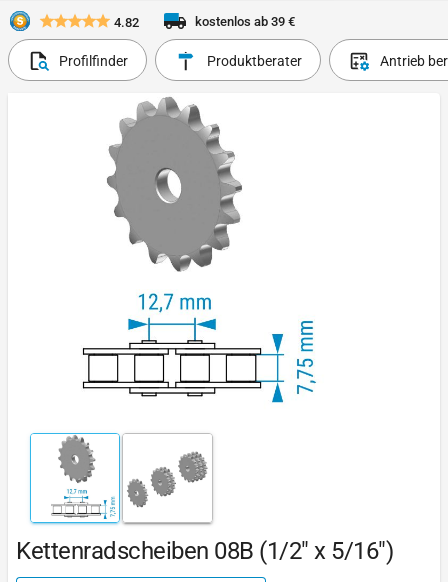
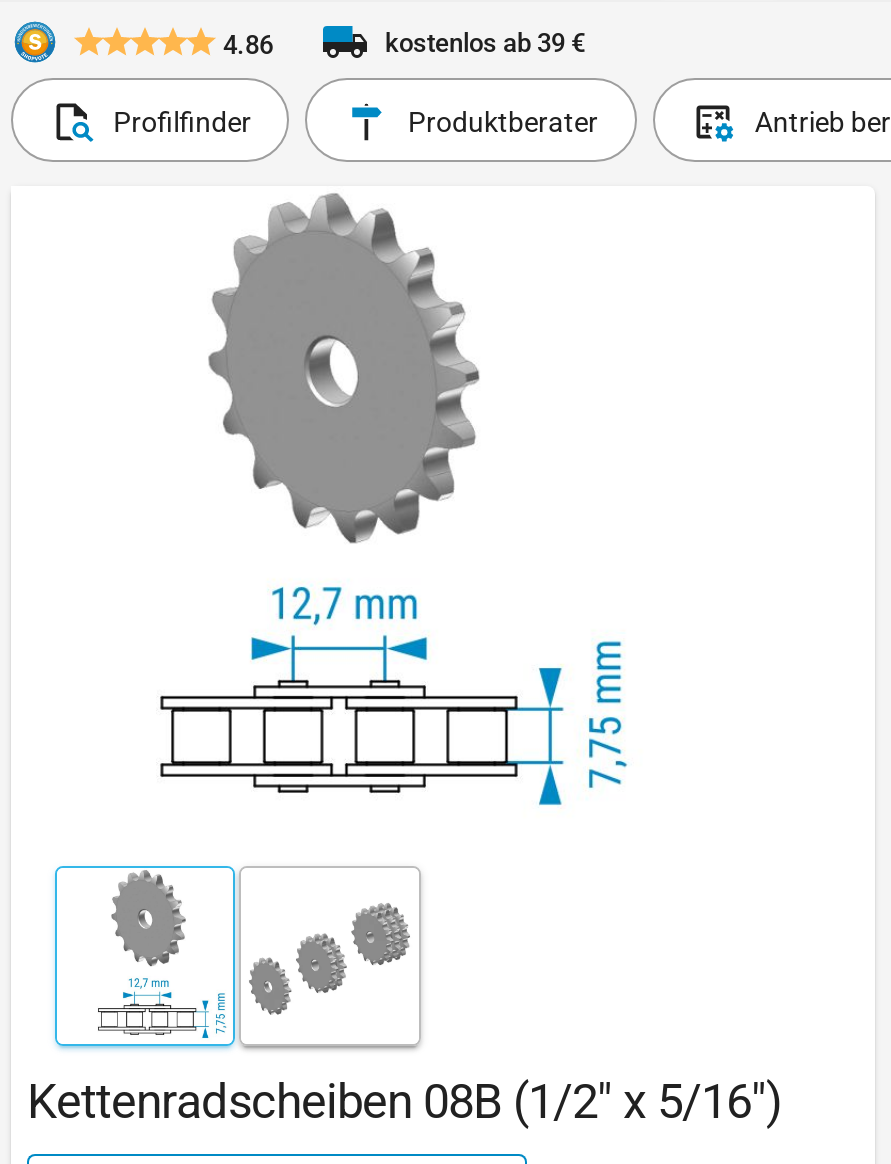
[114,15,139,30] 4.82 -> [223,30,273,60] 4.86

